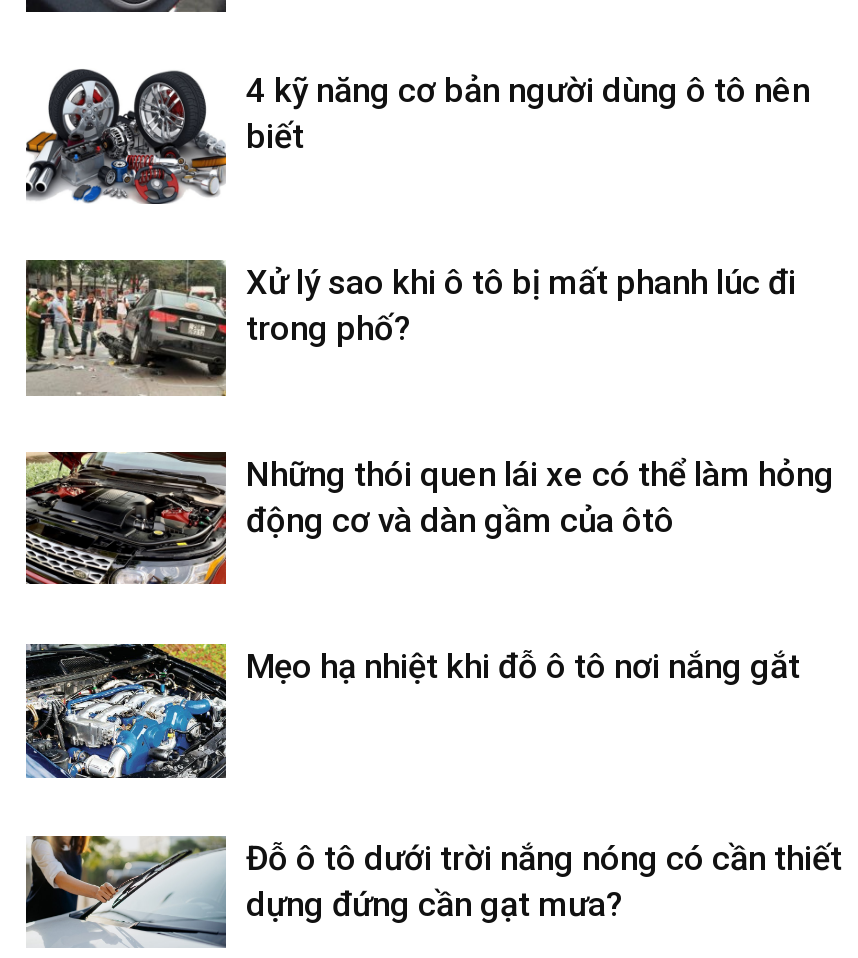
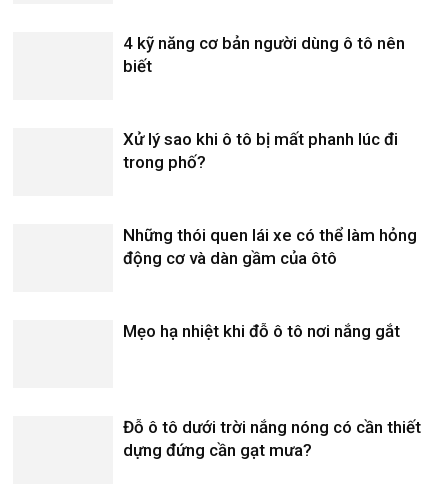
[24,68,228,206] [image] -> none
[24,258,228,398] [image] -> none
[24,450,228,586] [image] -> none
[24,642,228,780] [image] -> none
[24,834,228,950] [image] -> none

